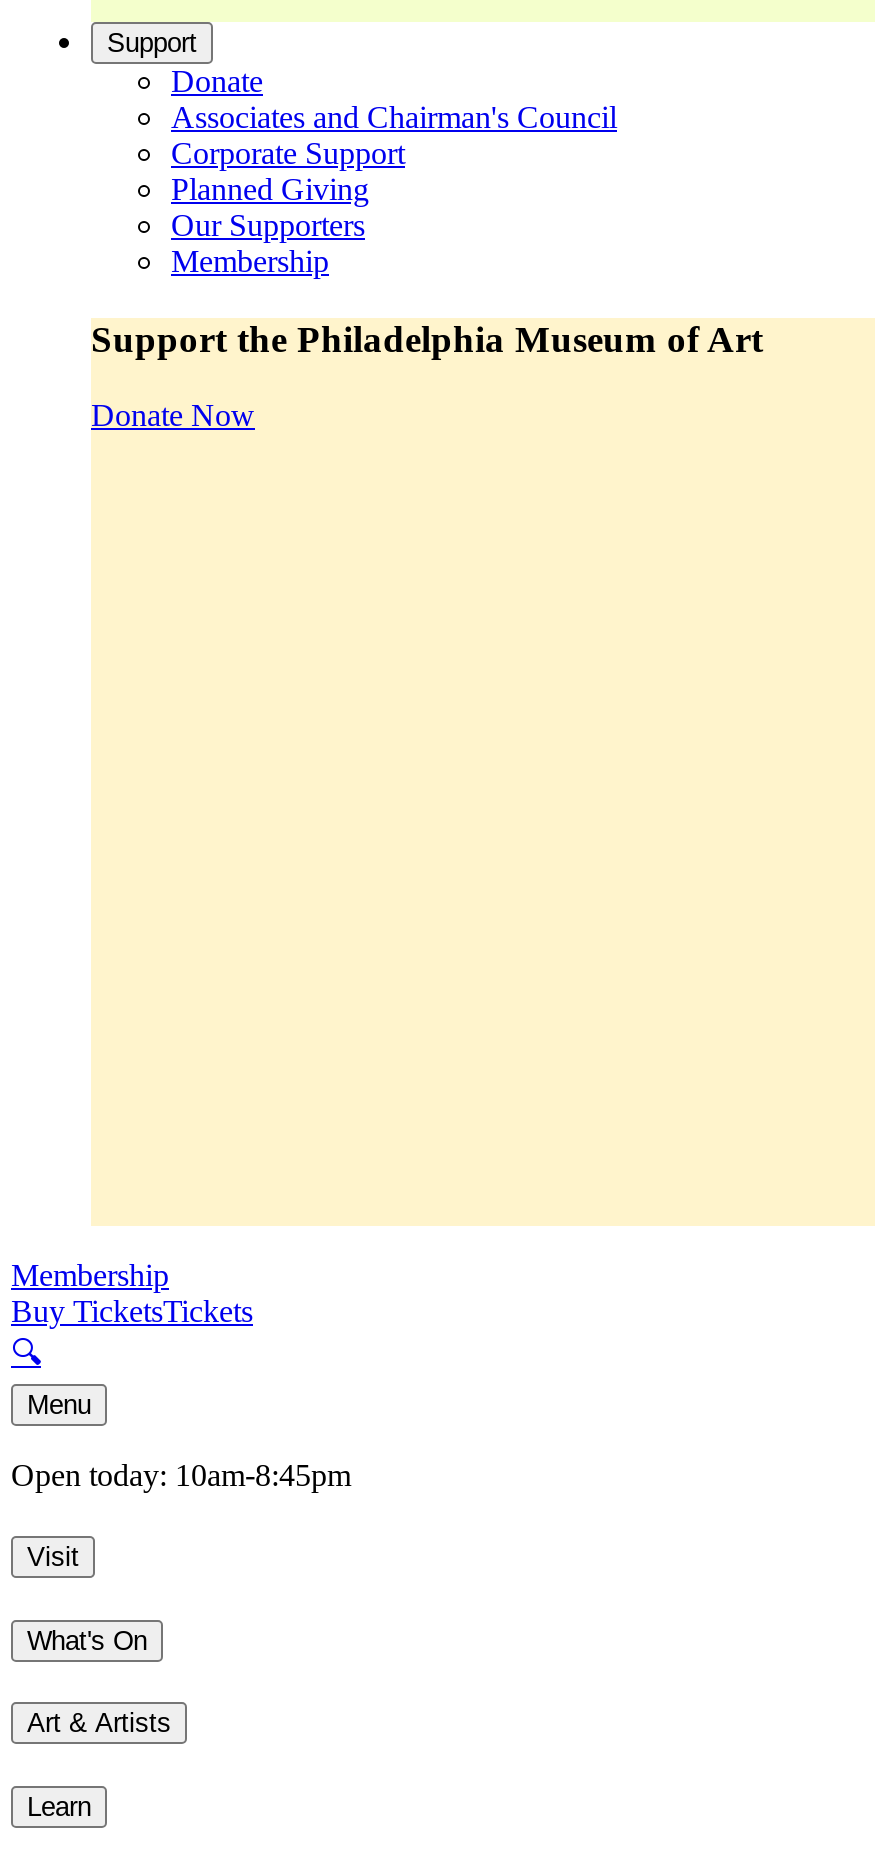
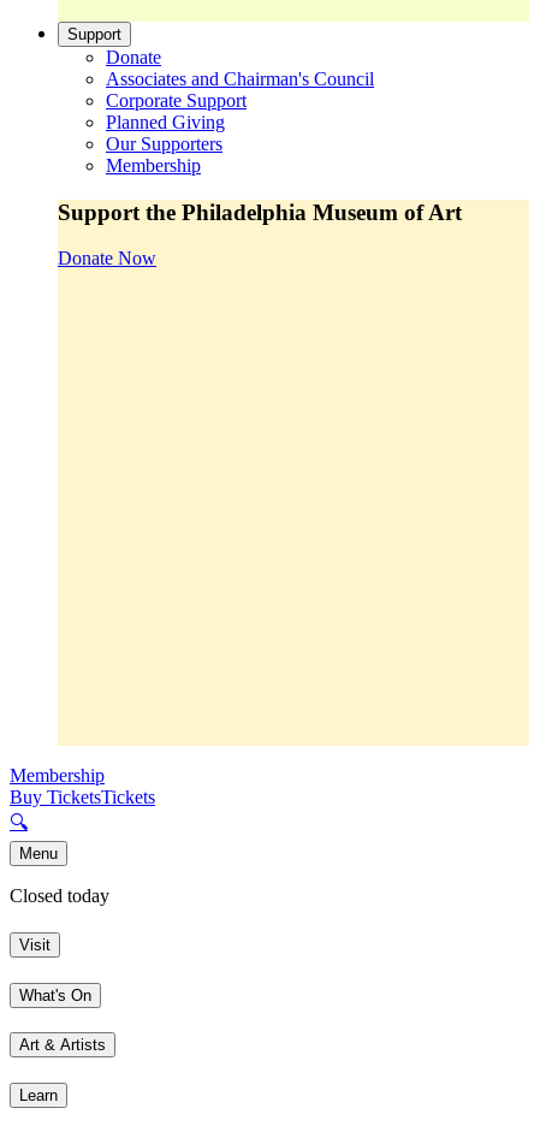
[11,1459,351,1493] Open today: 10am-8:45pm -> [10,886,109,906] Closed today

